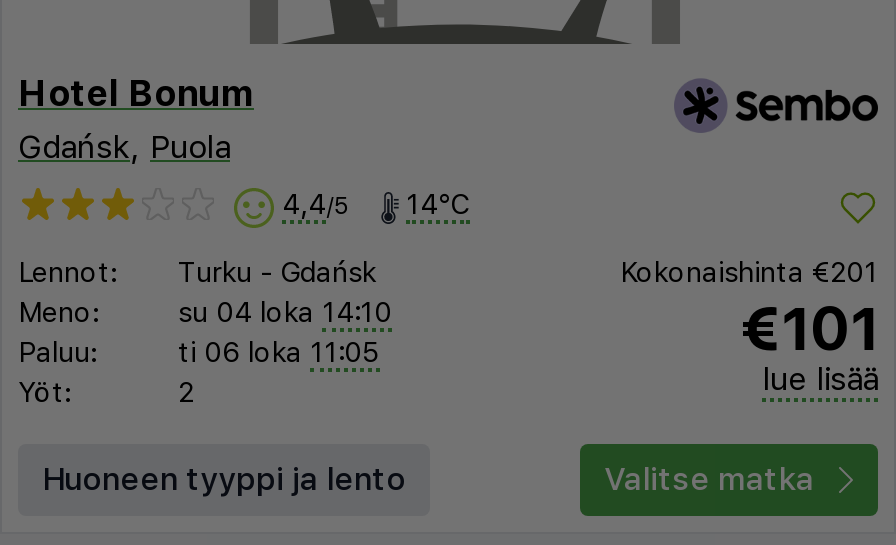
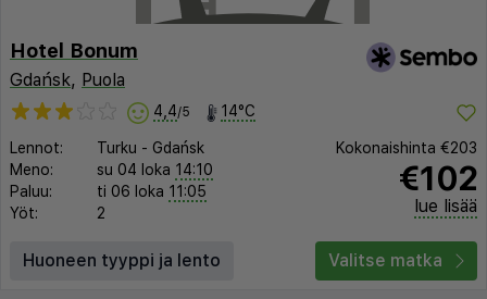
[620,255,878,287] Kokonaishinta €201 -> [336,139,477,156] Kokonaishinta €203
[740,291,878,363] €101 -> [398,158,477,197] €102

